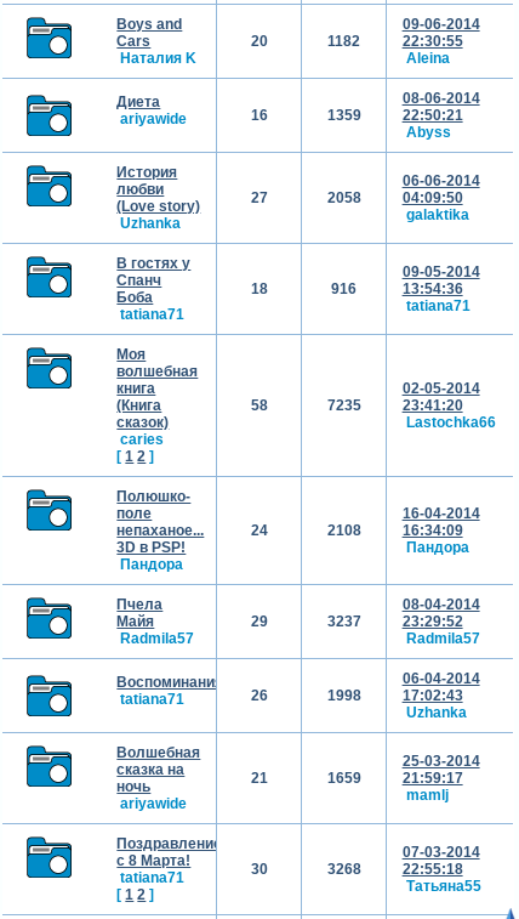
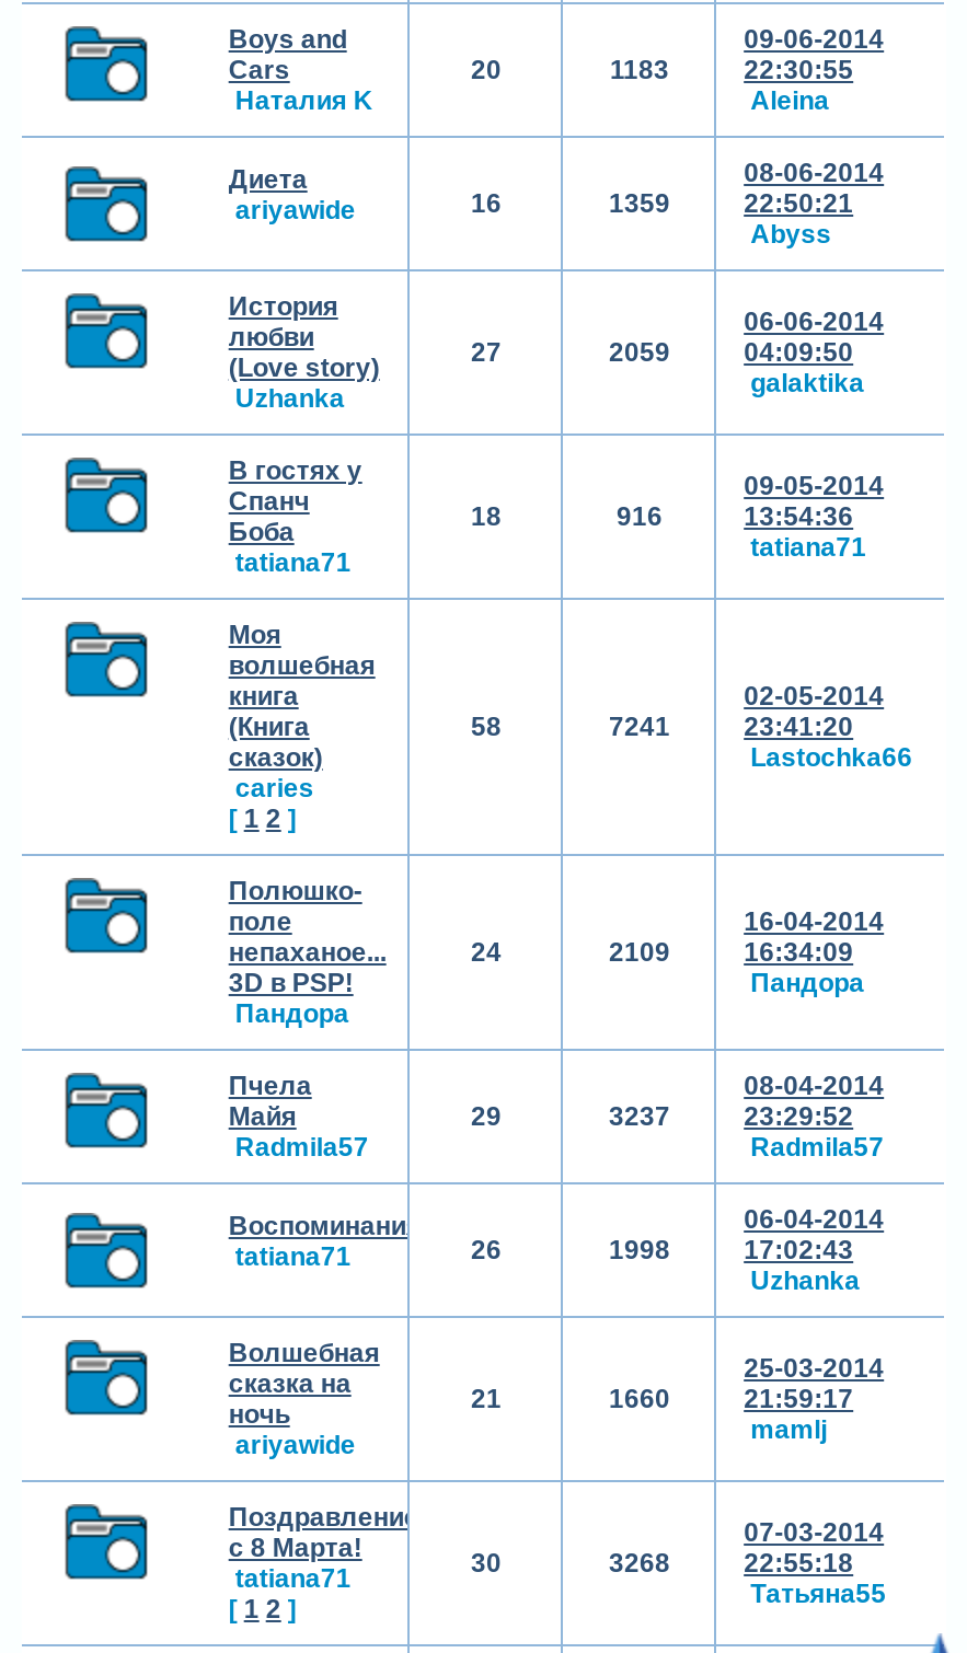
[328,33,361,50] 1182 -> [610,55,669,85] 1183
[327,189,361,206] 2058 -> [609,337,670,368] 2059
[327,397,361,414] 7235 -> [609,711,670,742] 7241
[327,522,361,539] 2108 -> [609,937,670,967] 2109
[327,770,361,787] 1659 -> [609,1383,670,1414] 1660

